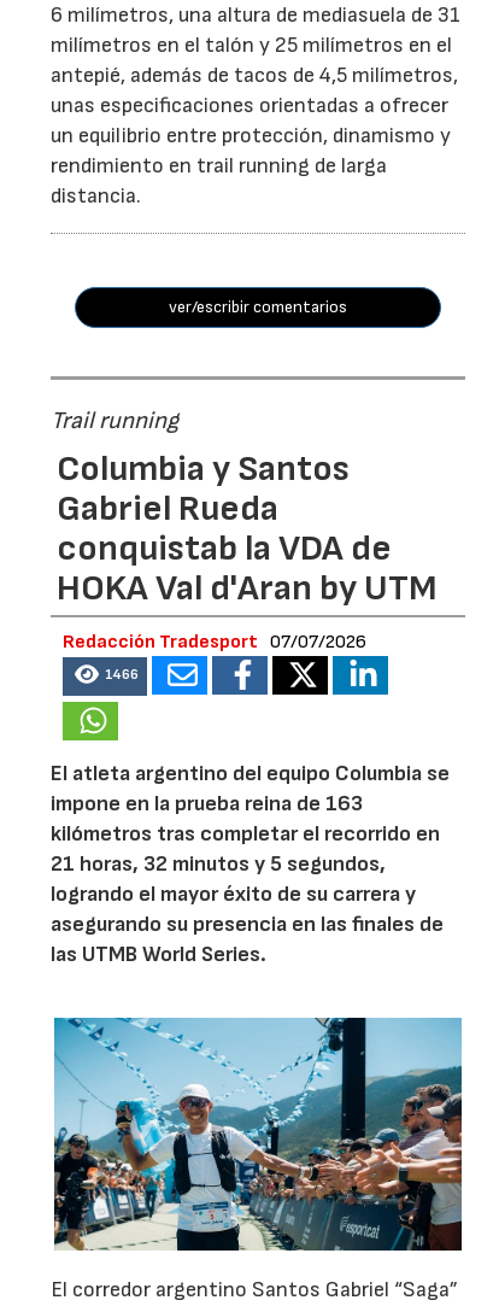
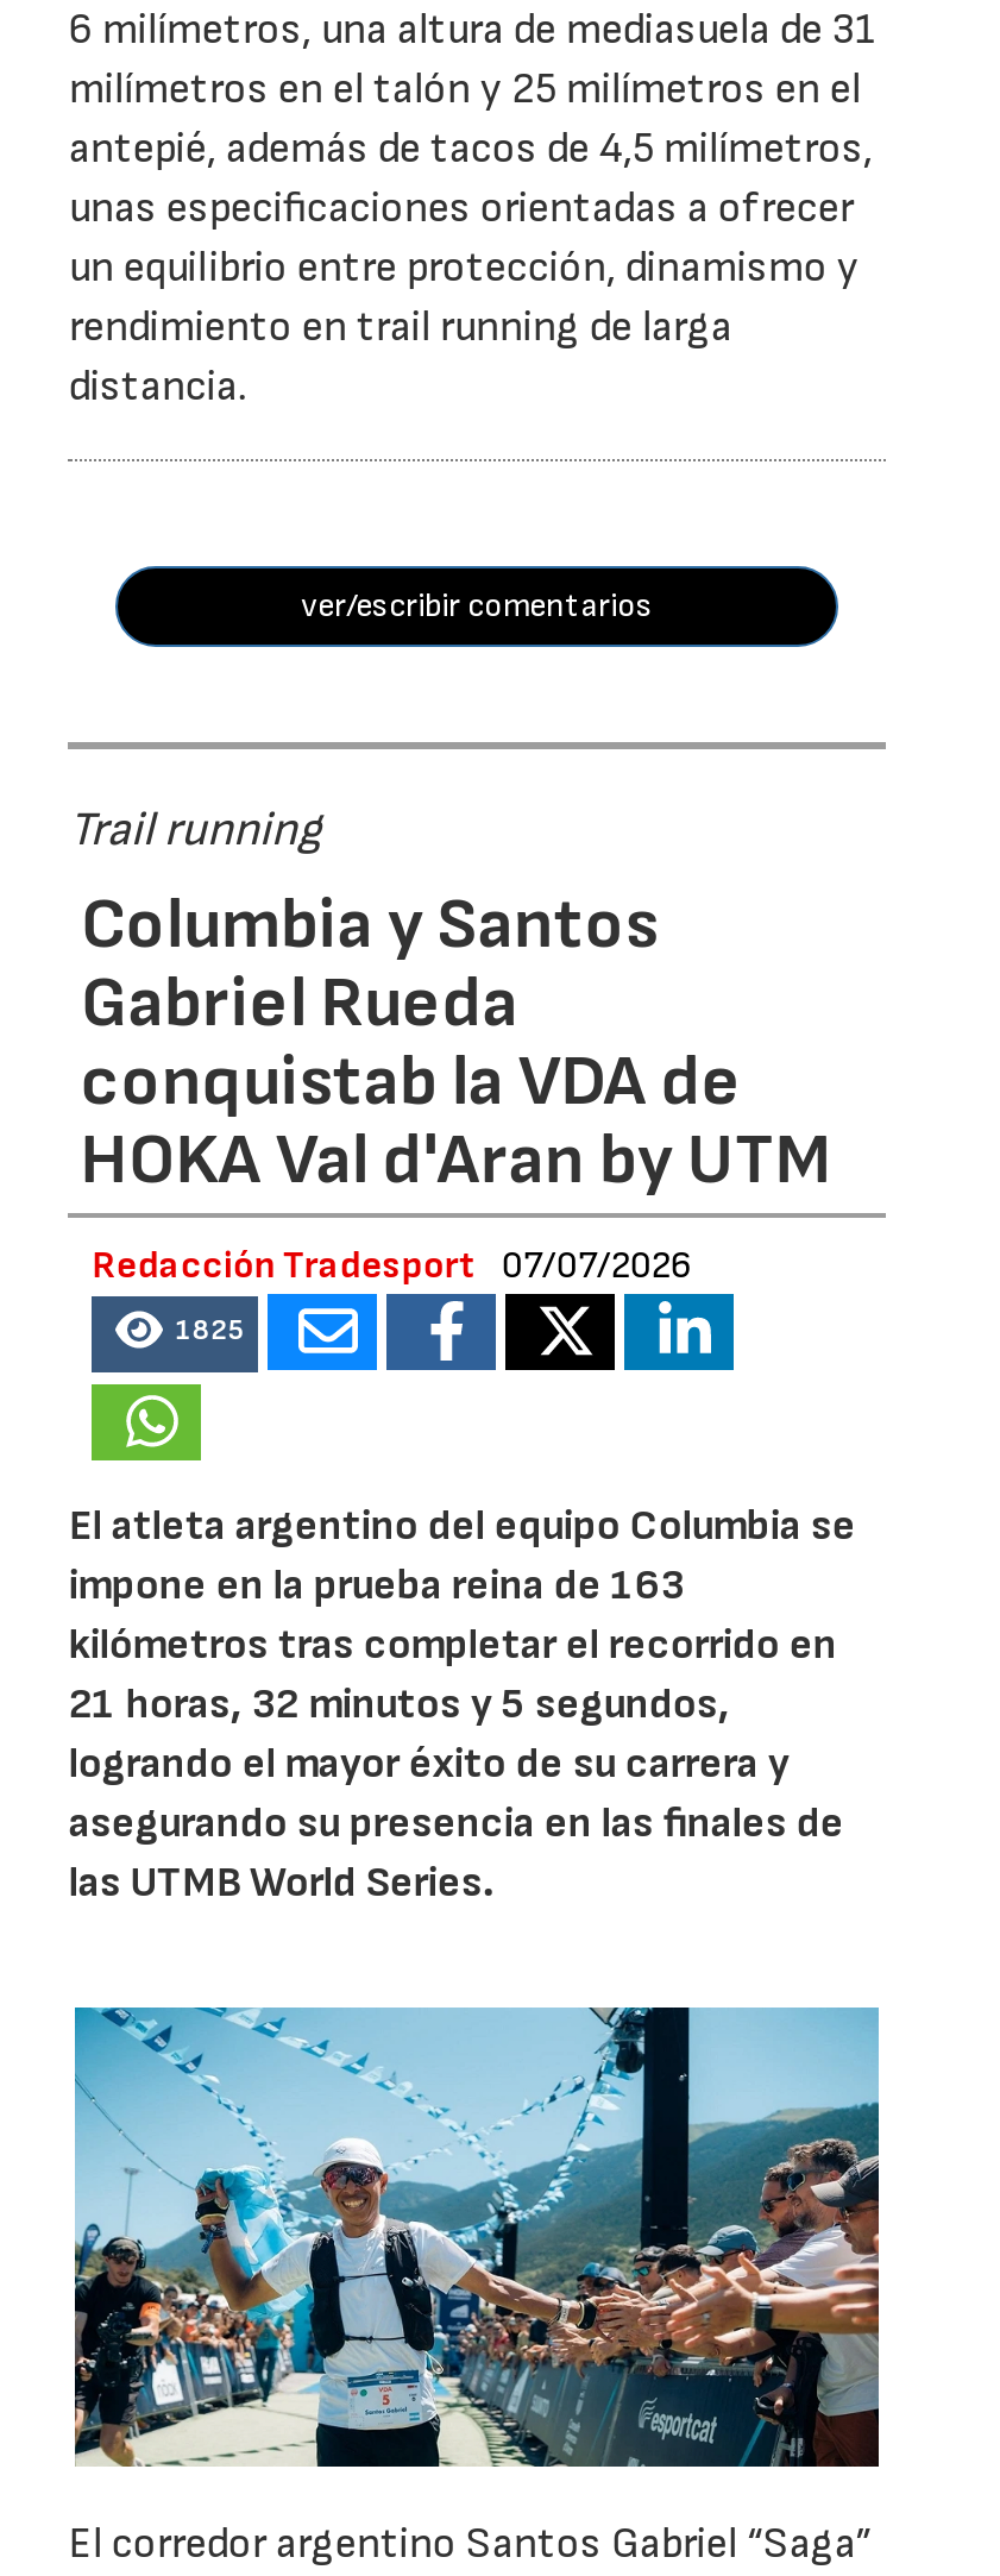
[105,665,139,683] 1466 -> [176,1312,245,1348] 1825

